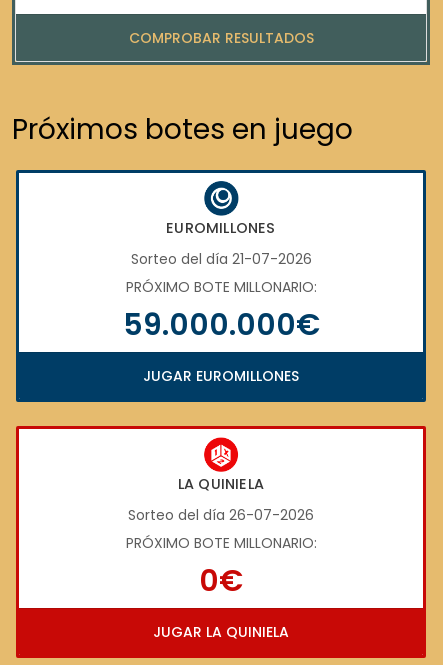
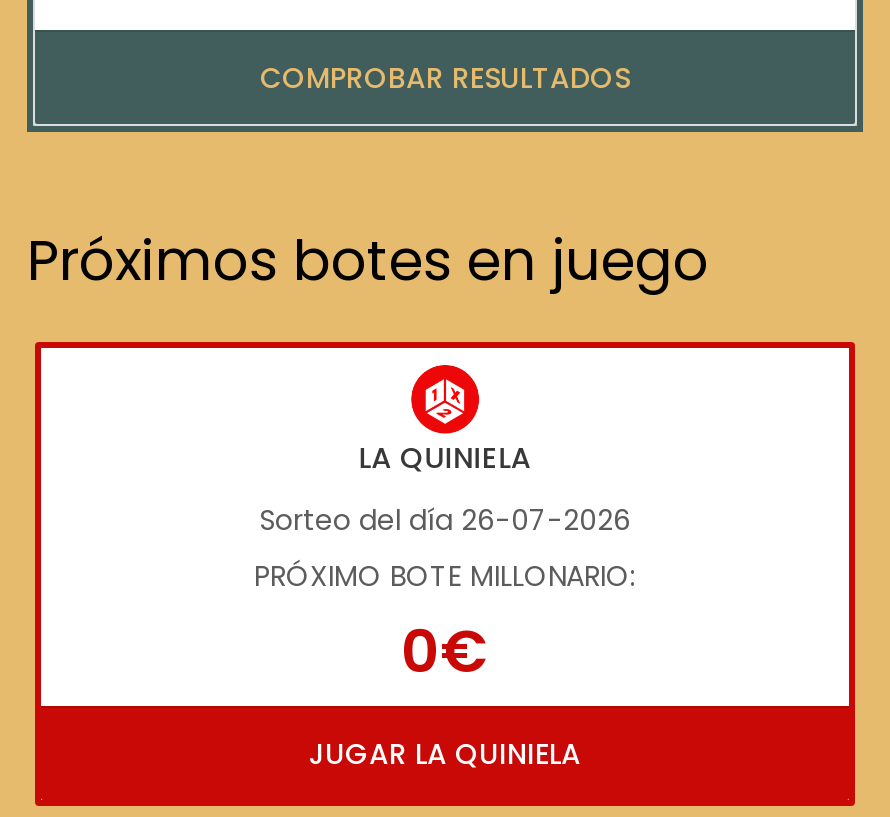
[15,169,427,403] [image] | EUROMILLONES | Sorteo del día 21-07-2026 | PRÓXIMO BOTE MILLONARIO: | 59.000.000€ | JUGAR EUROMILLONES -> none

